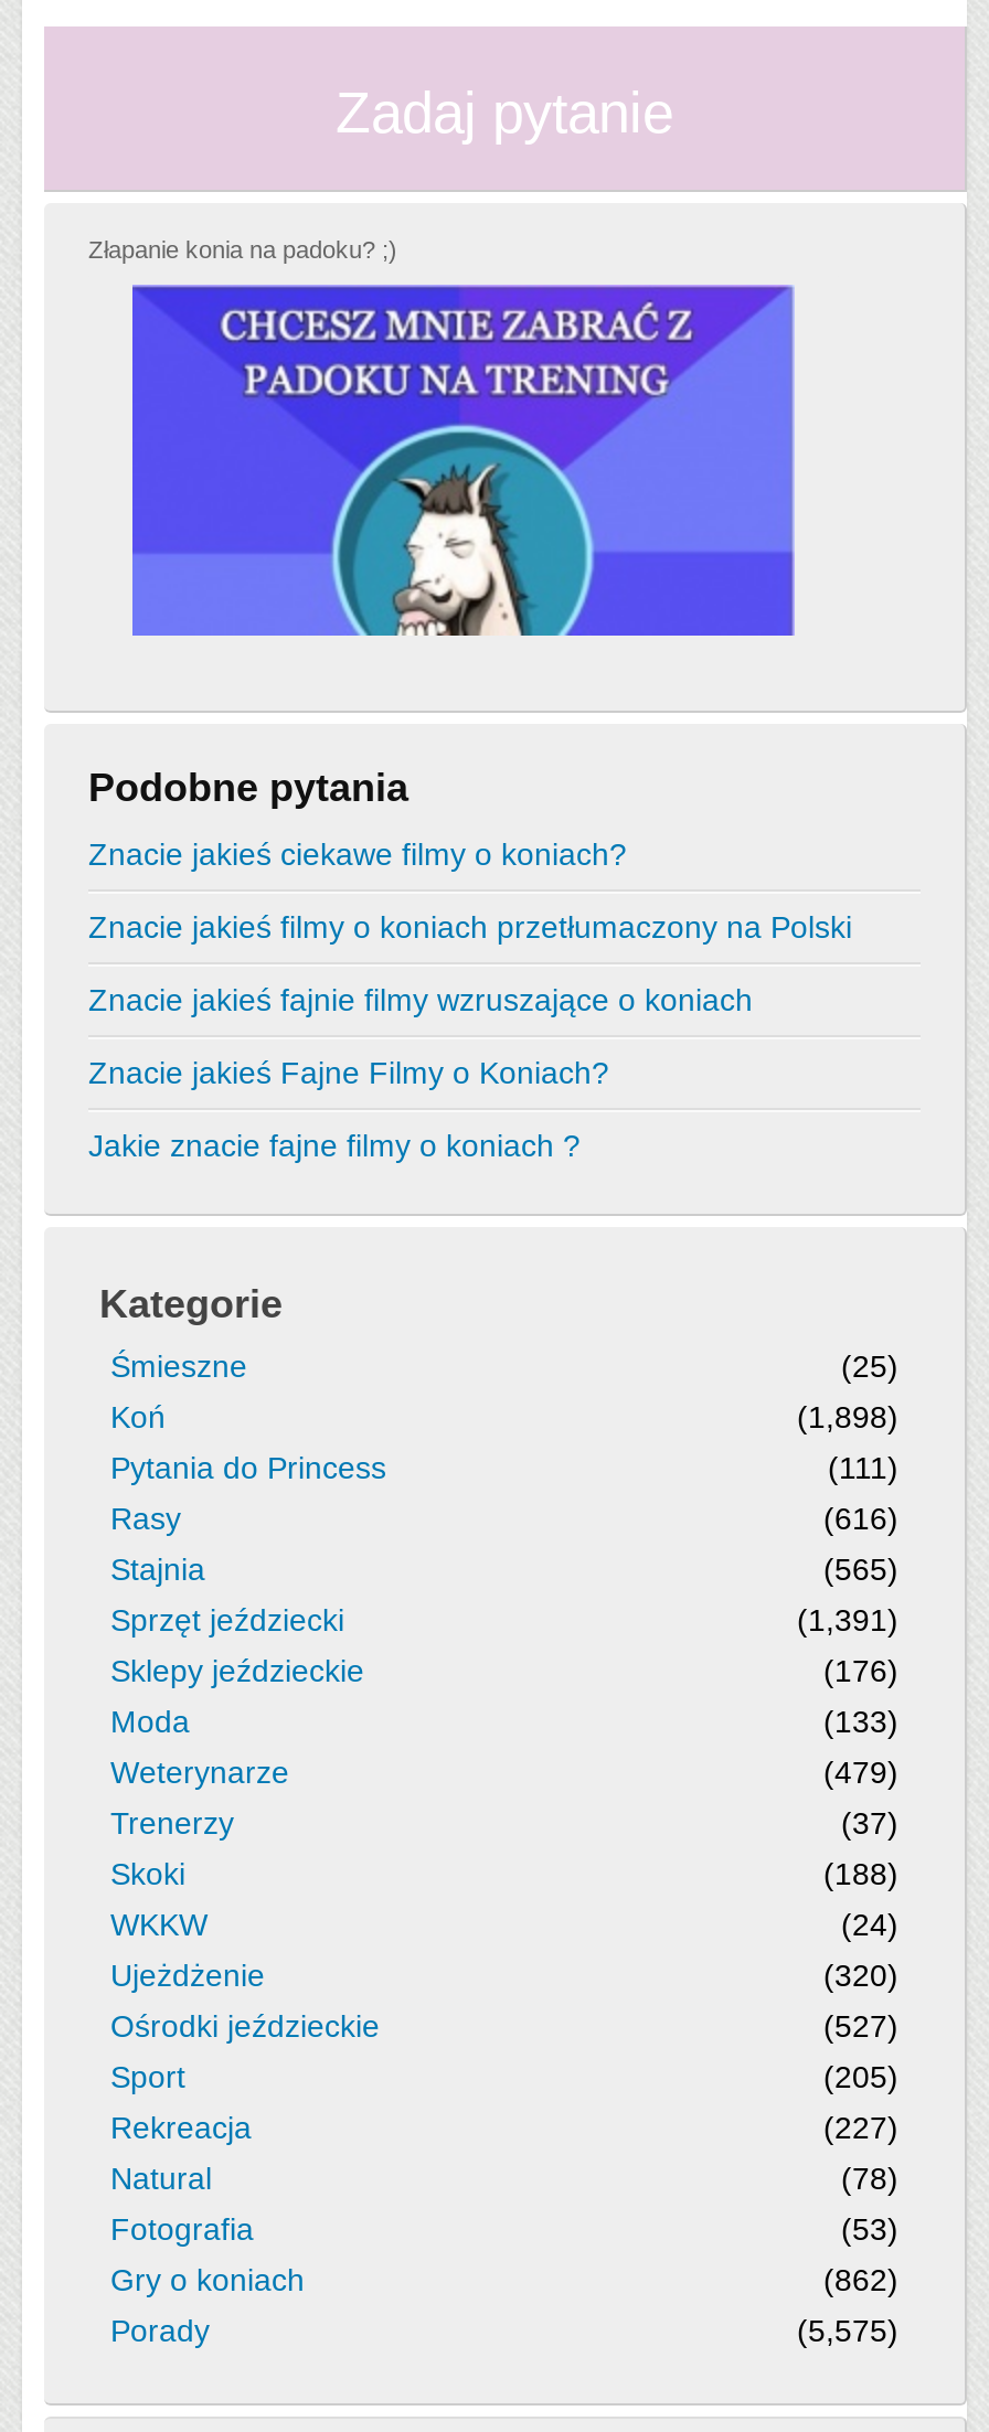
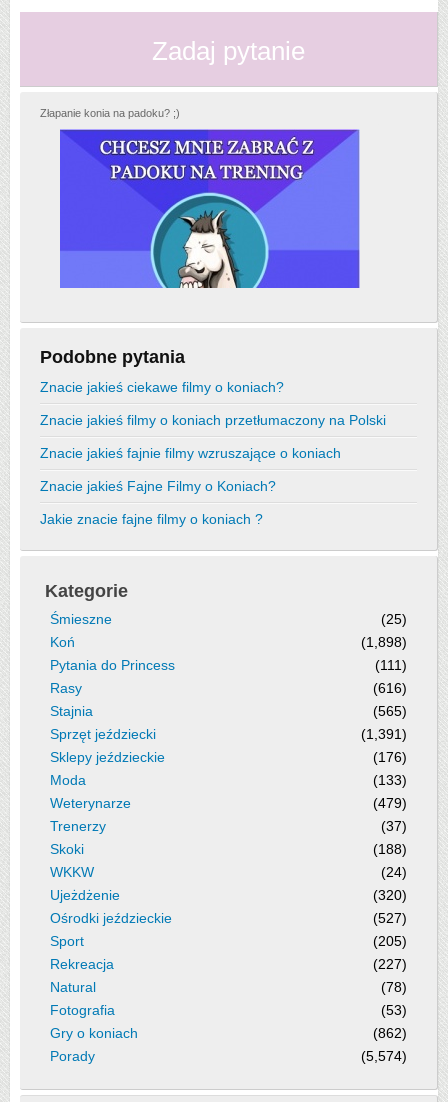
[797,2313,898,2348] (5,575) -> [361,1048,407,1064] (5,574)

